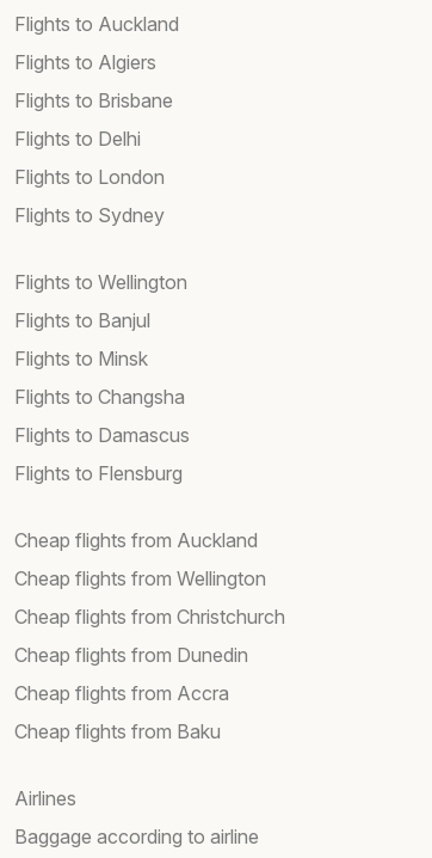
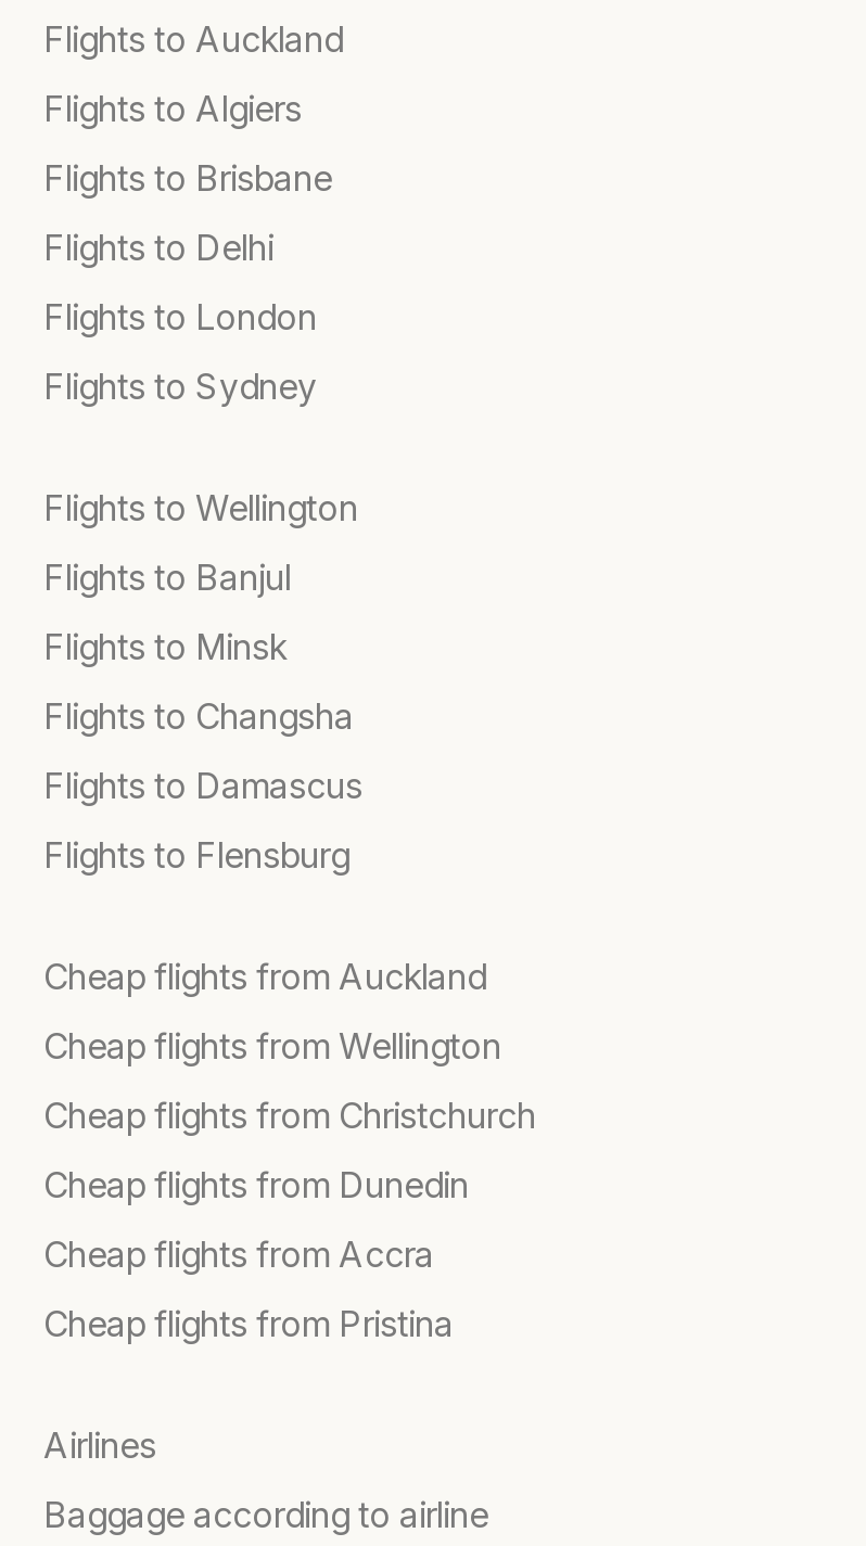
[14,719,221,743] Cheap flights from Baku -> [43,1301,454,1345] Cheap flights from Pristina

